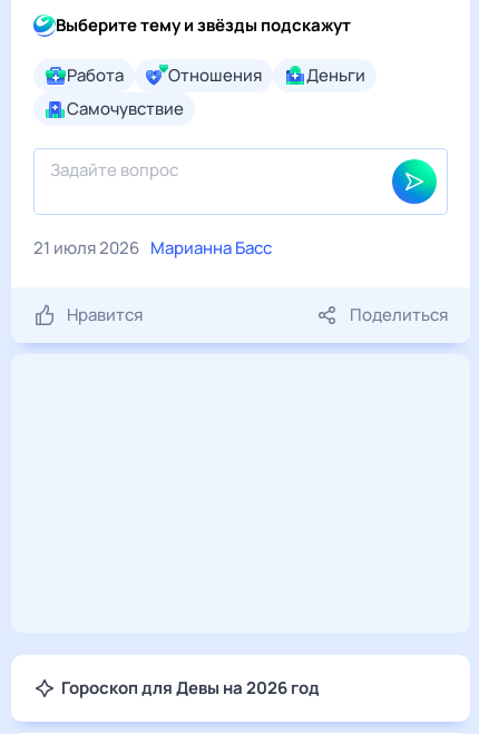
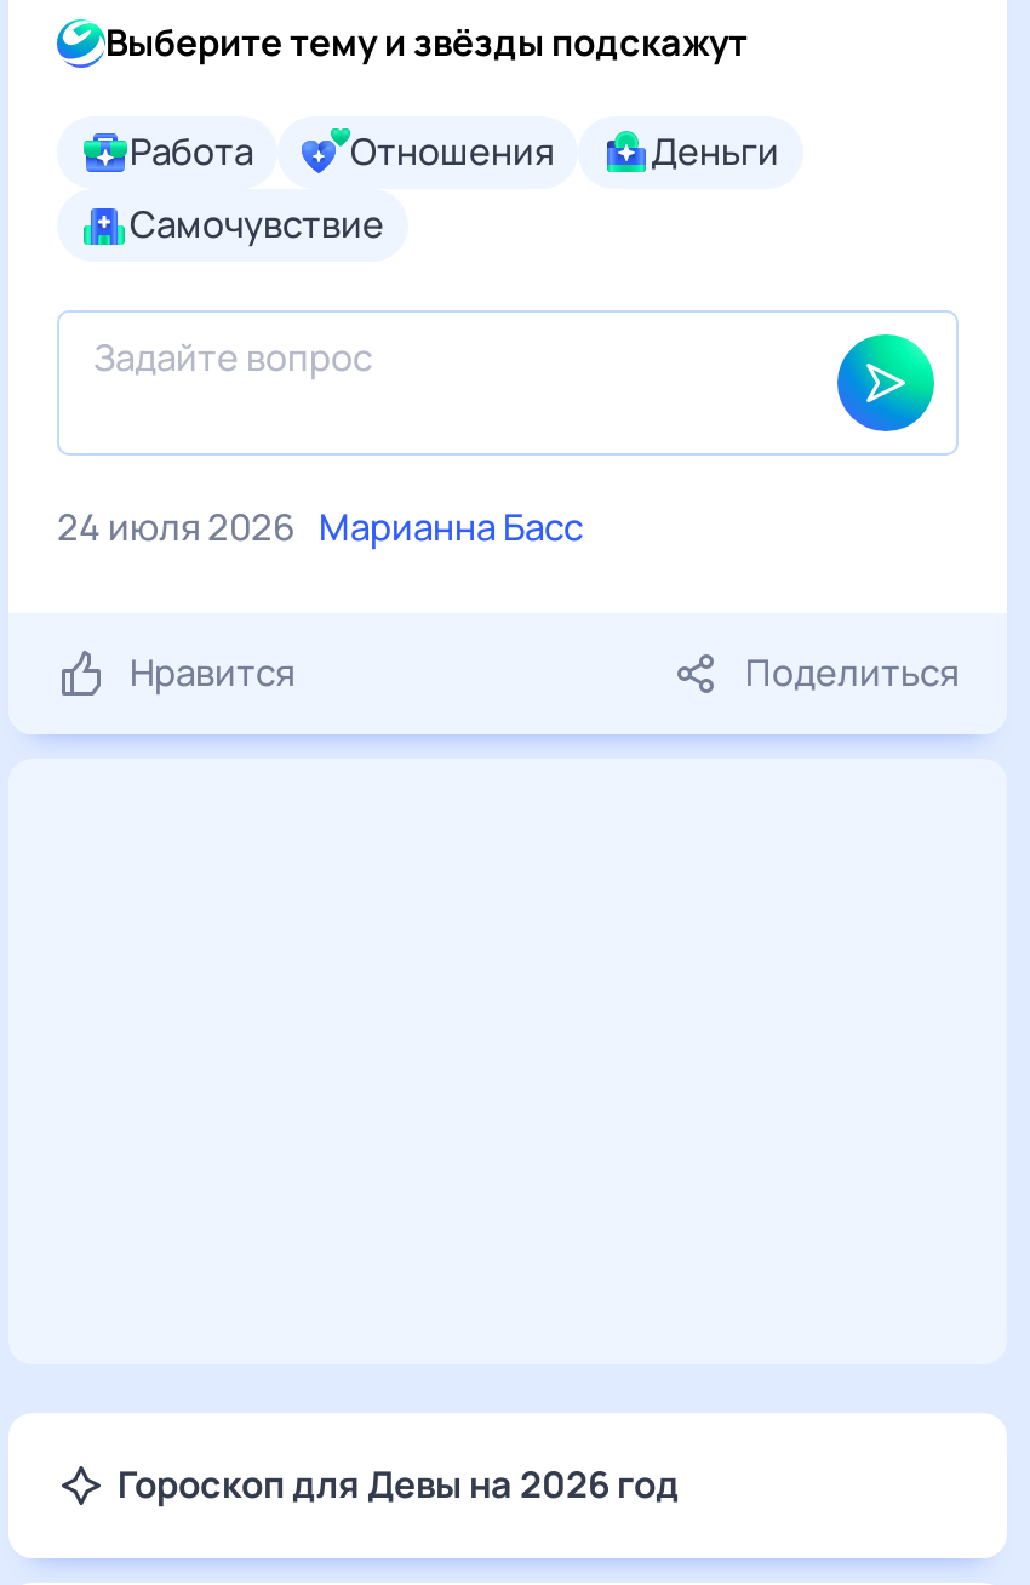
[33,236,272,260] 21 июля 2026 Марианна Басс -> [57,502,583,553] 24 июля 2026 Марианна Басс

